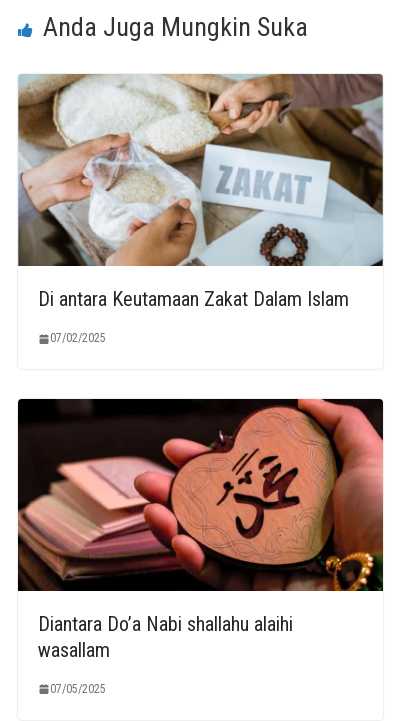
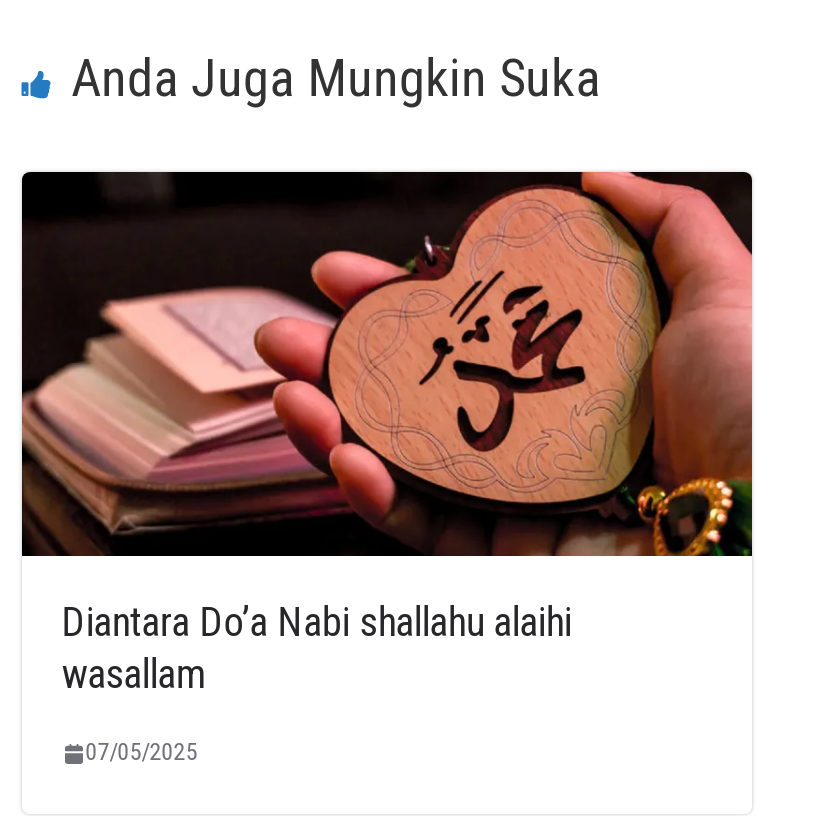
[17,73,384,345] [image] | Di antara Keutamaan Zakat Dalam Islam | 07/02/2025 -> none

